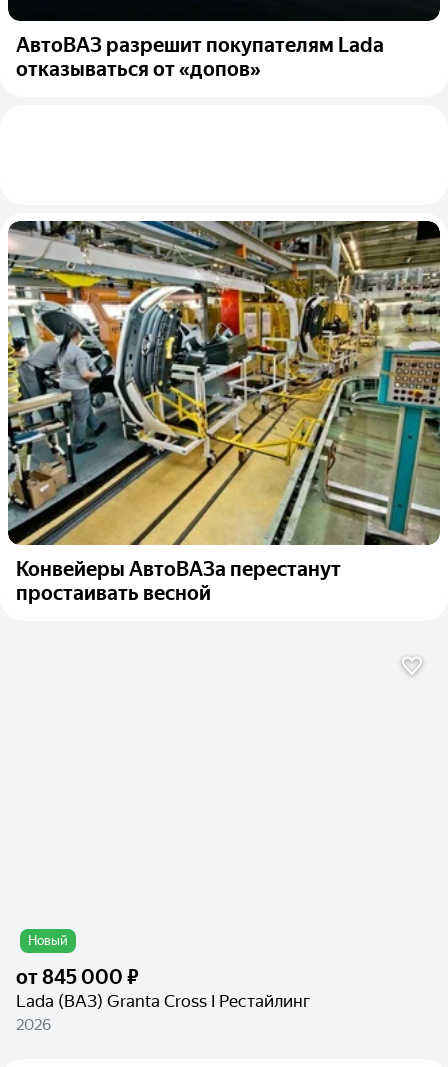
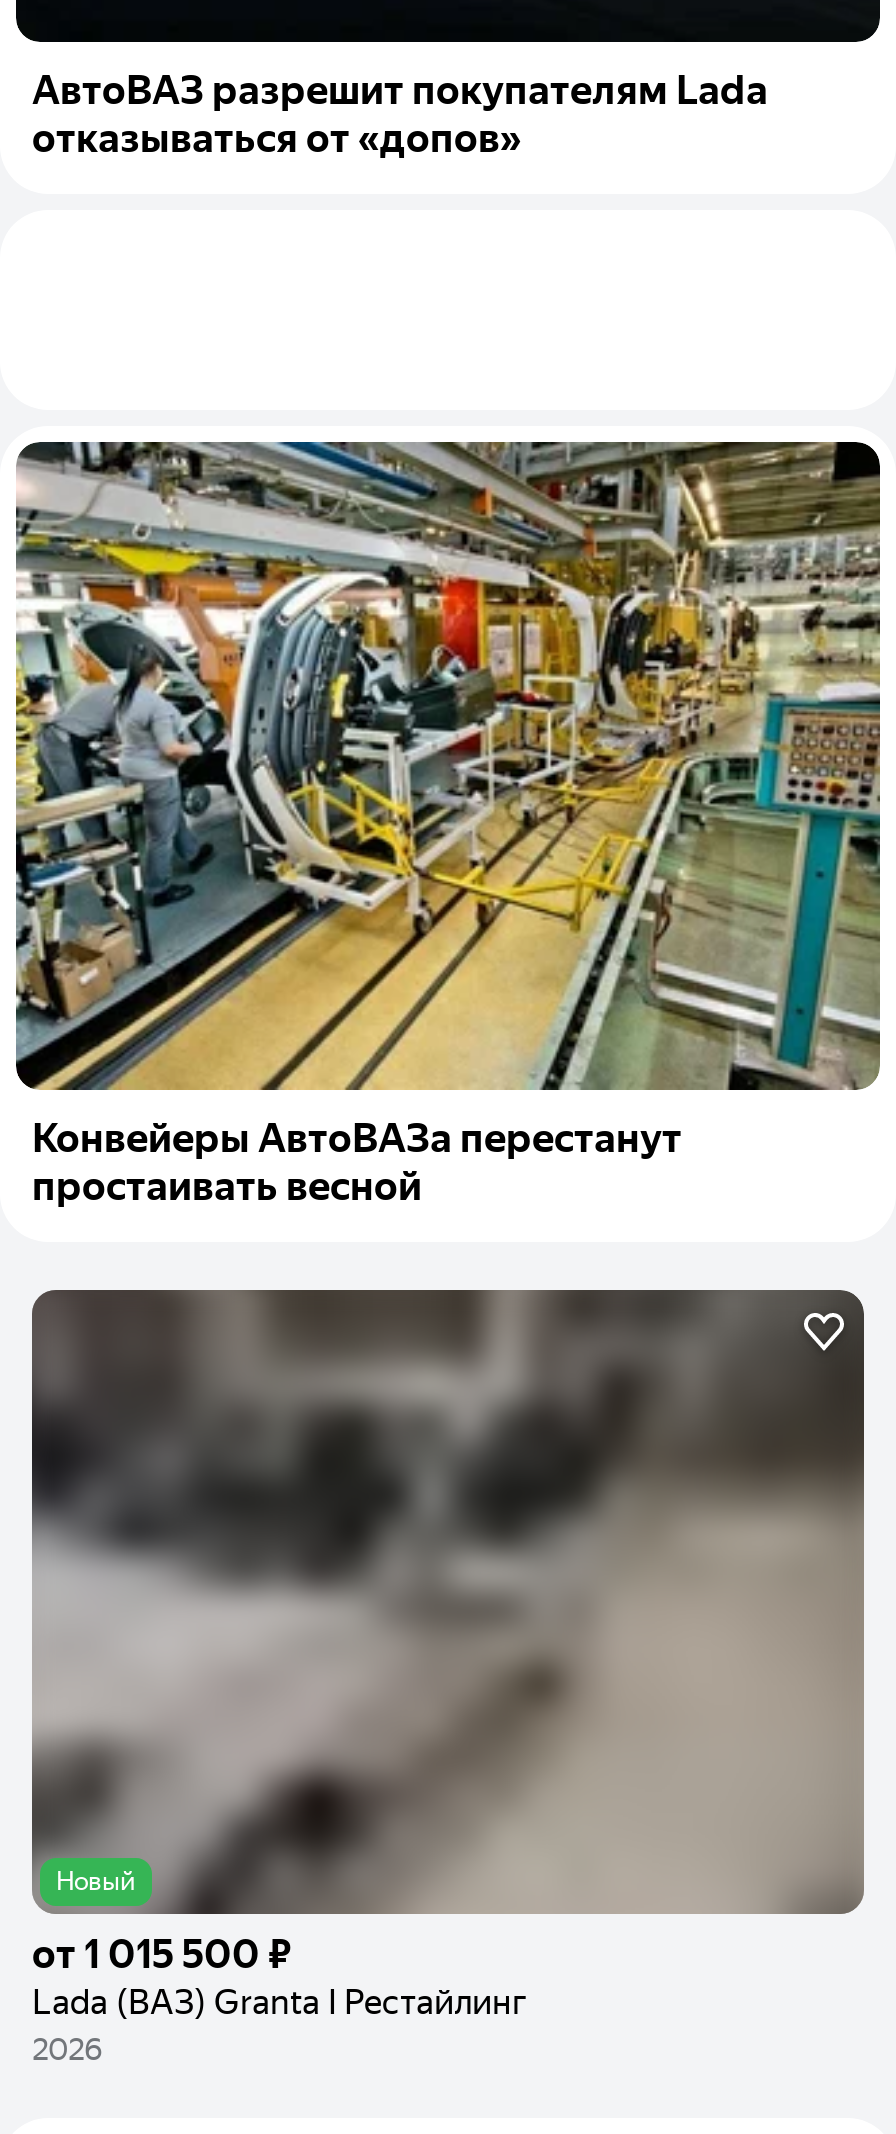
none -> [30,1288,866,1916] [image]
[16,965,310,1011] от 845 000 ₽ | Lada (ВАЗ) Granta Cross I Рестайлинг -> [32,1930,526,2022] от 1 015 500 ₽ | Lada (ВАЗ) Granta I Рестайлинг

